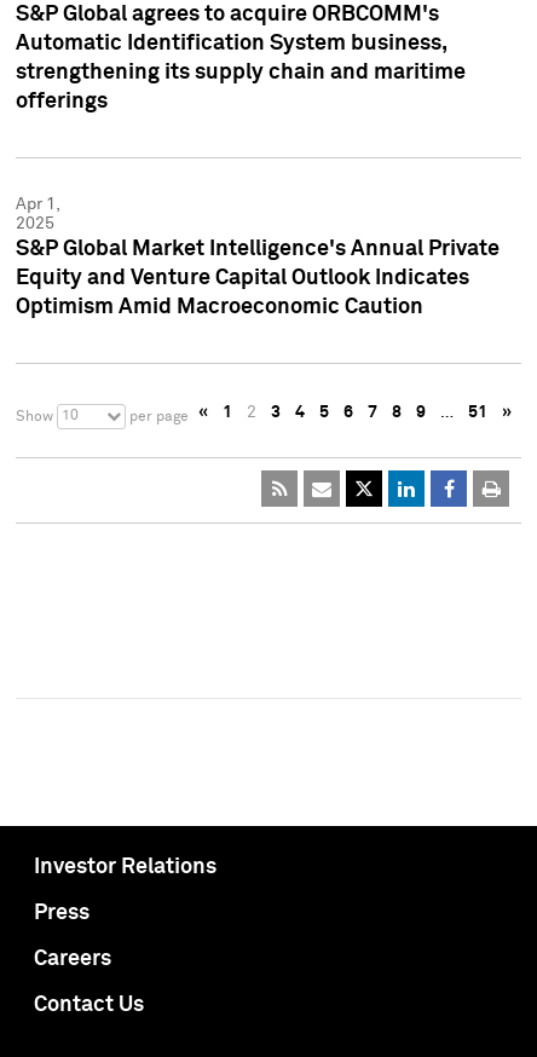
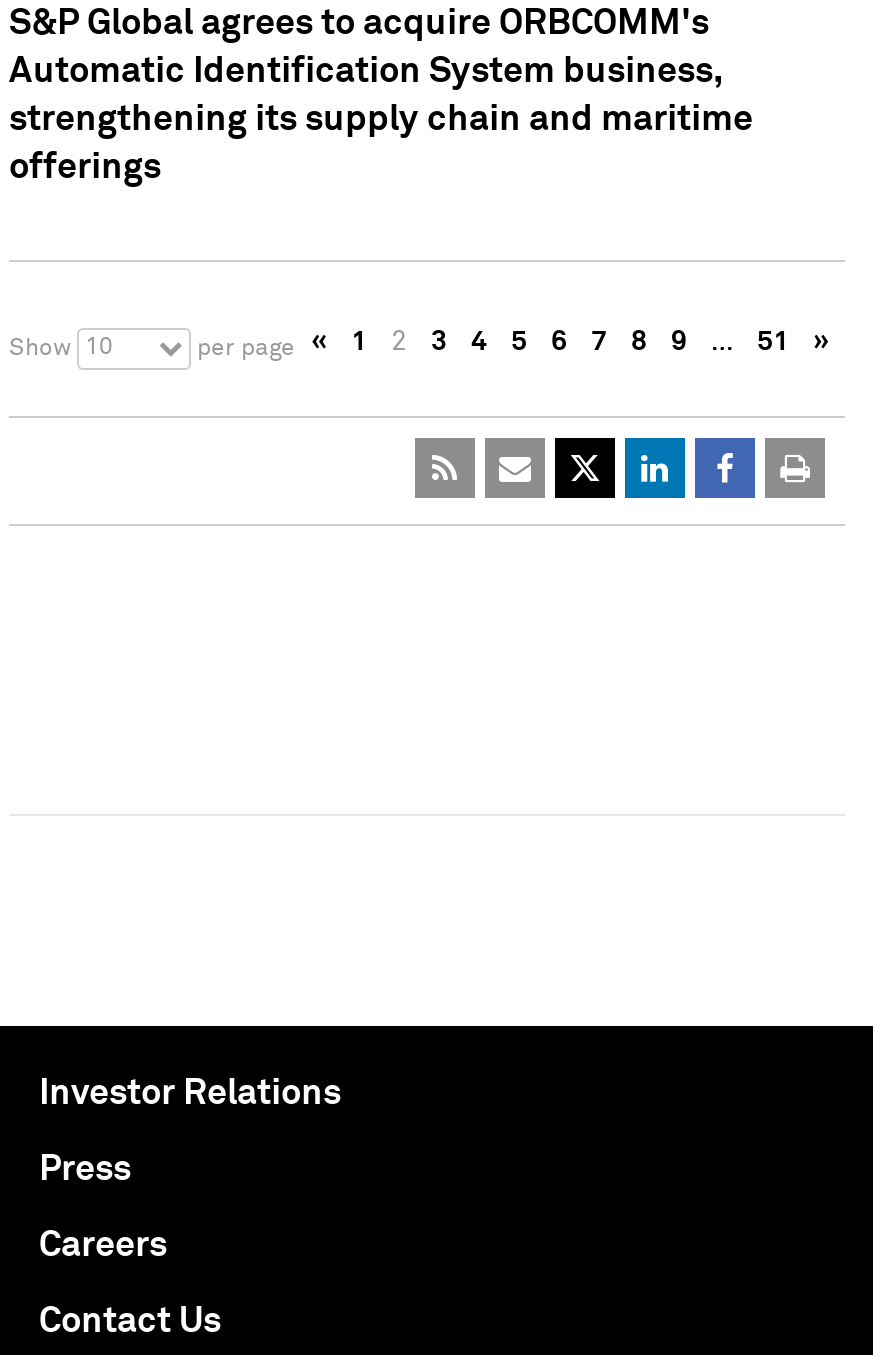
[16,196,500,318] Apr 1, | 2025 | S&P Global Market Intelligence's Annual Private | Equity and Venture Capital Outlook Indicates | Optimism Amid Macroeconomic Caution -> none

